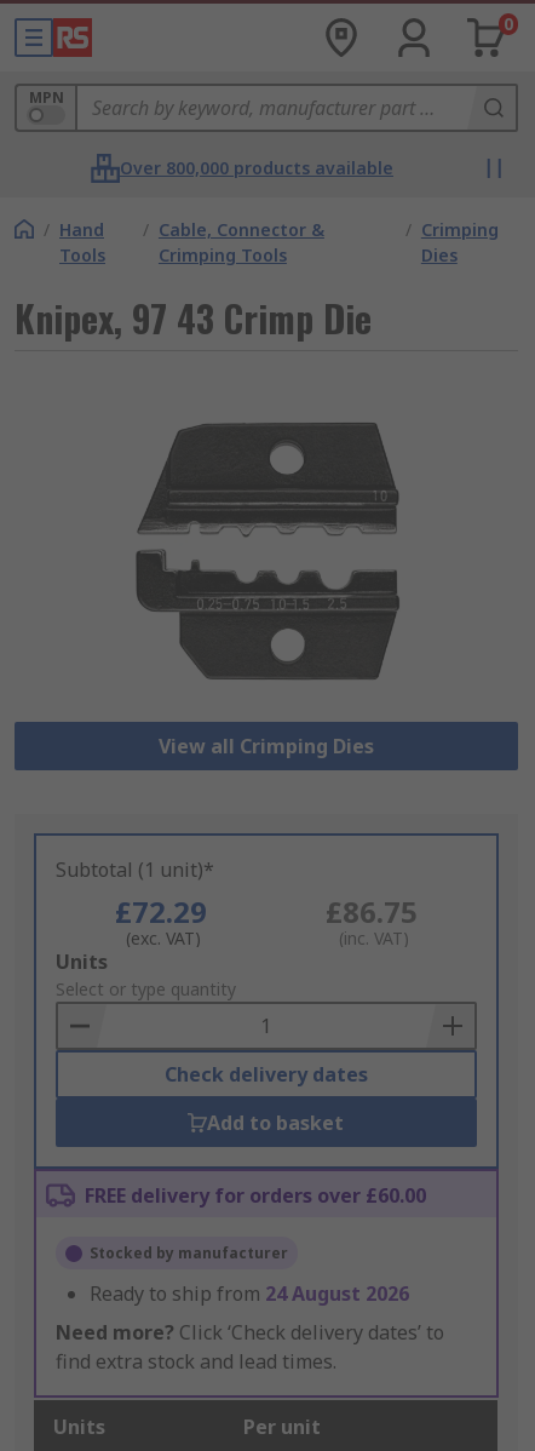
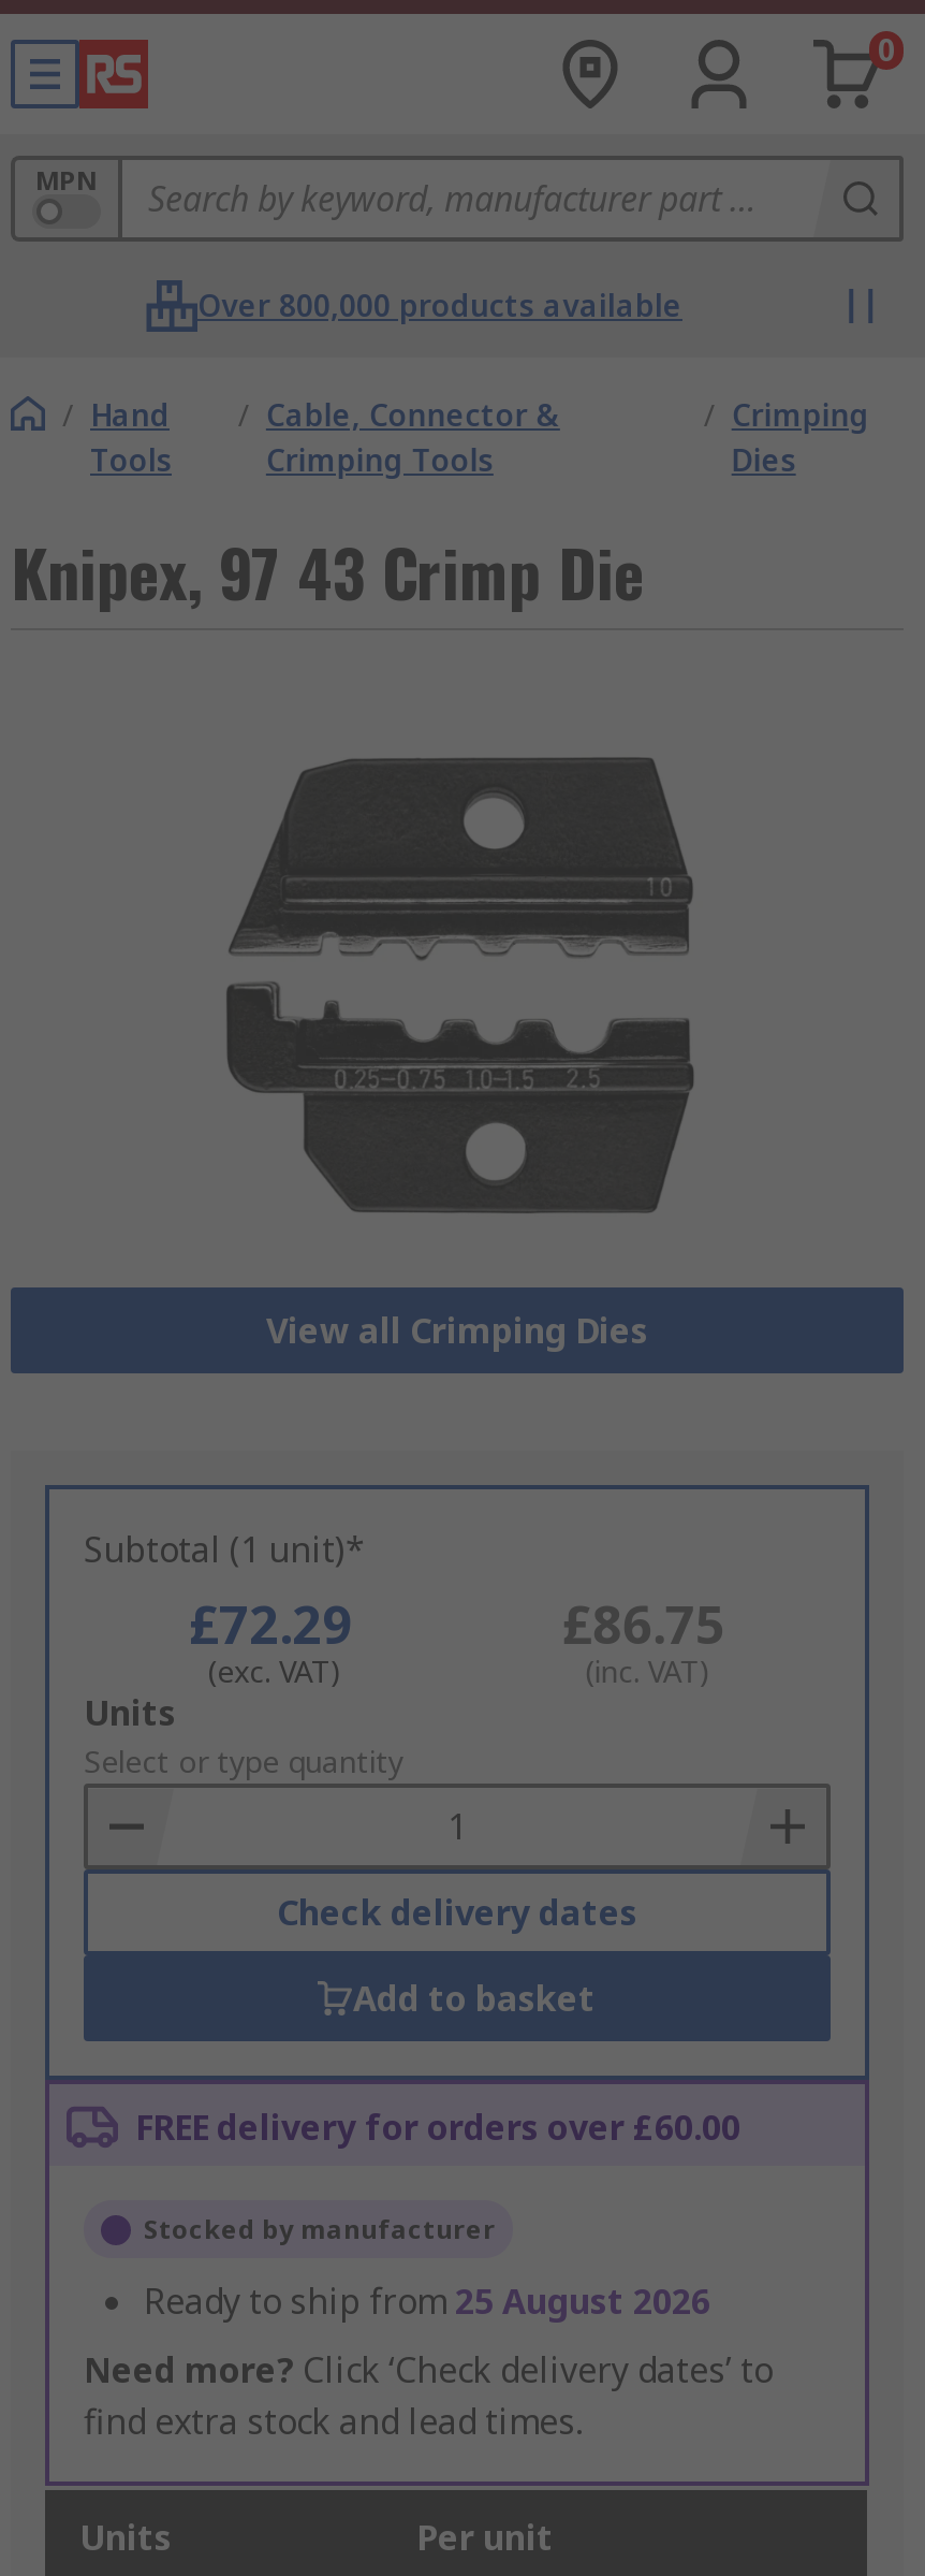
[90,1281,409,1307] Ready to ship from 24 August 2026 -> [144,2279,710,2326] Ready to ship from 25 August 2026

